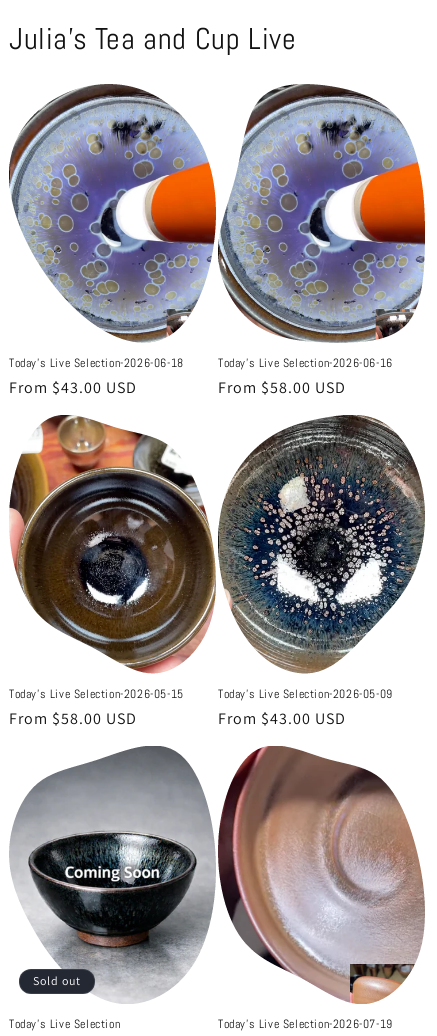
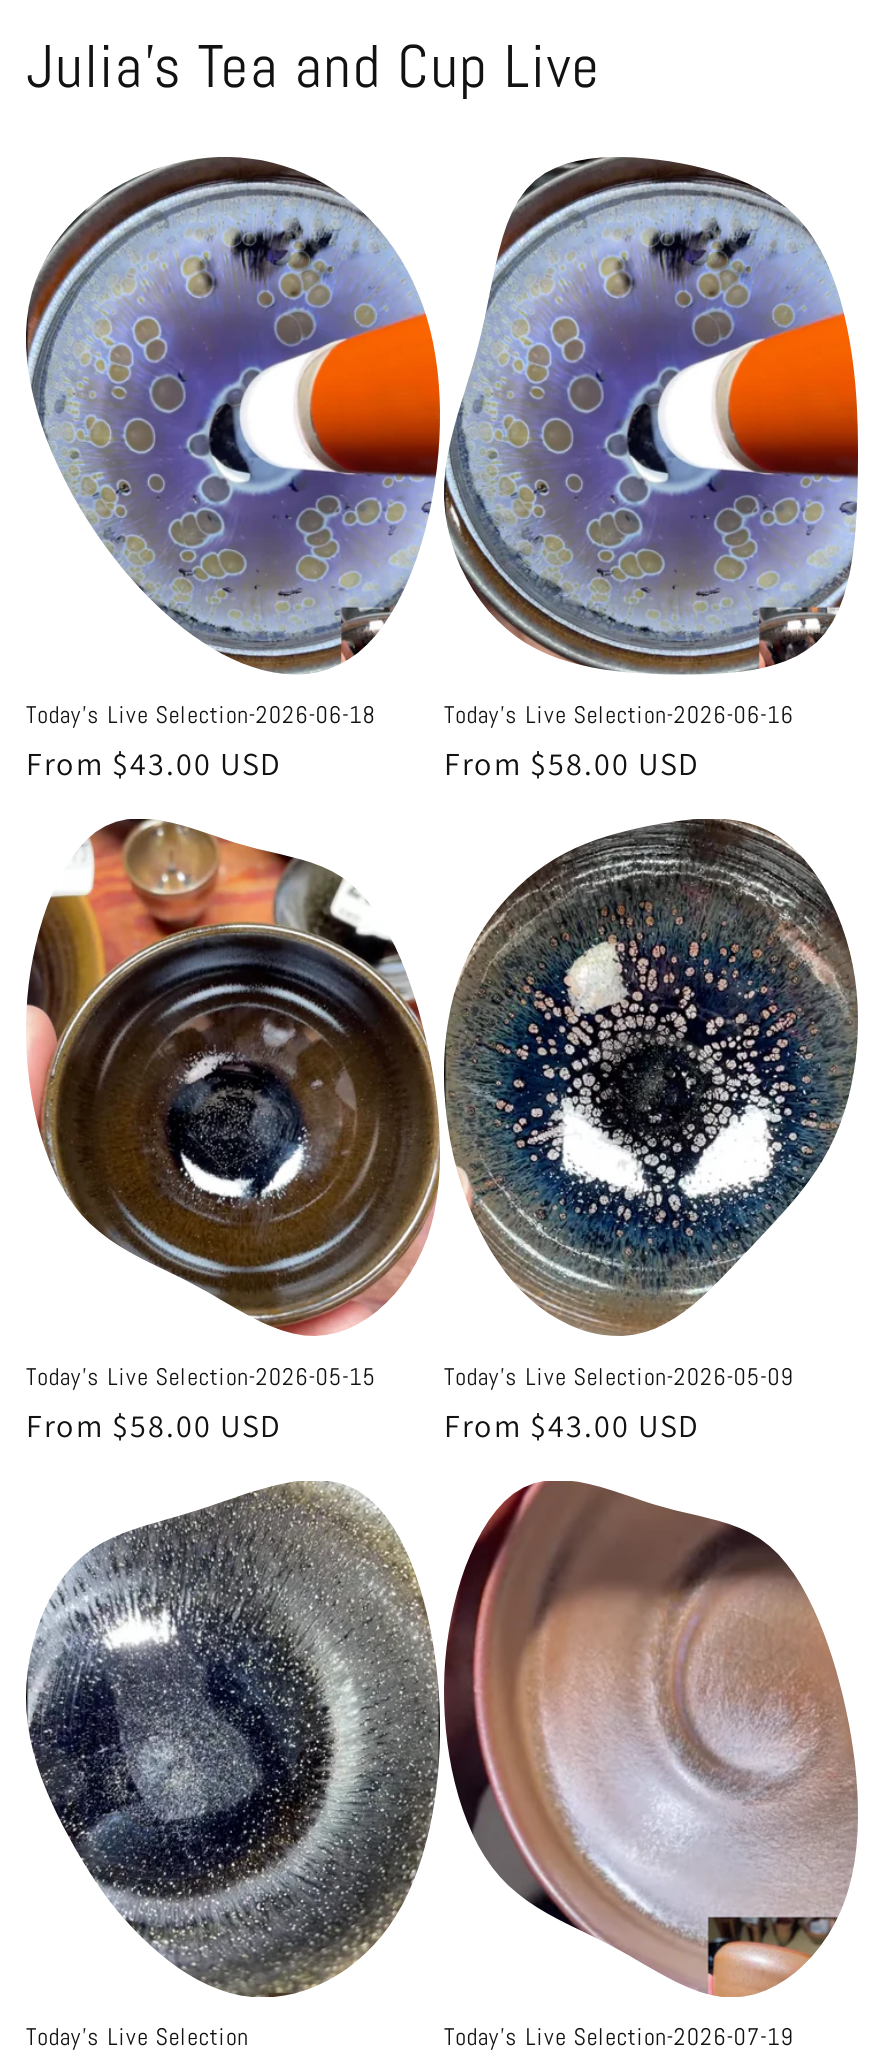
[11,746,217,1004] [image] -> [26,1481,440,1999] [image]
[33,973,81,988] Sold out -> none

